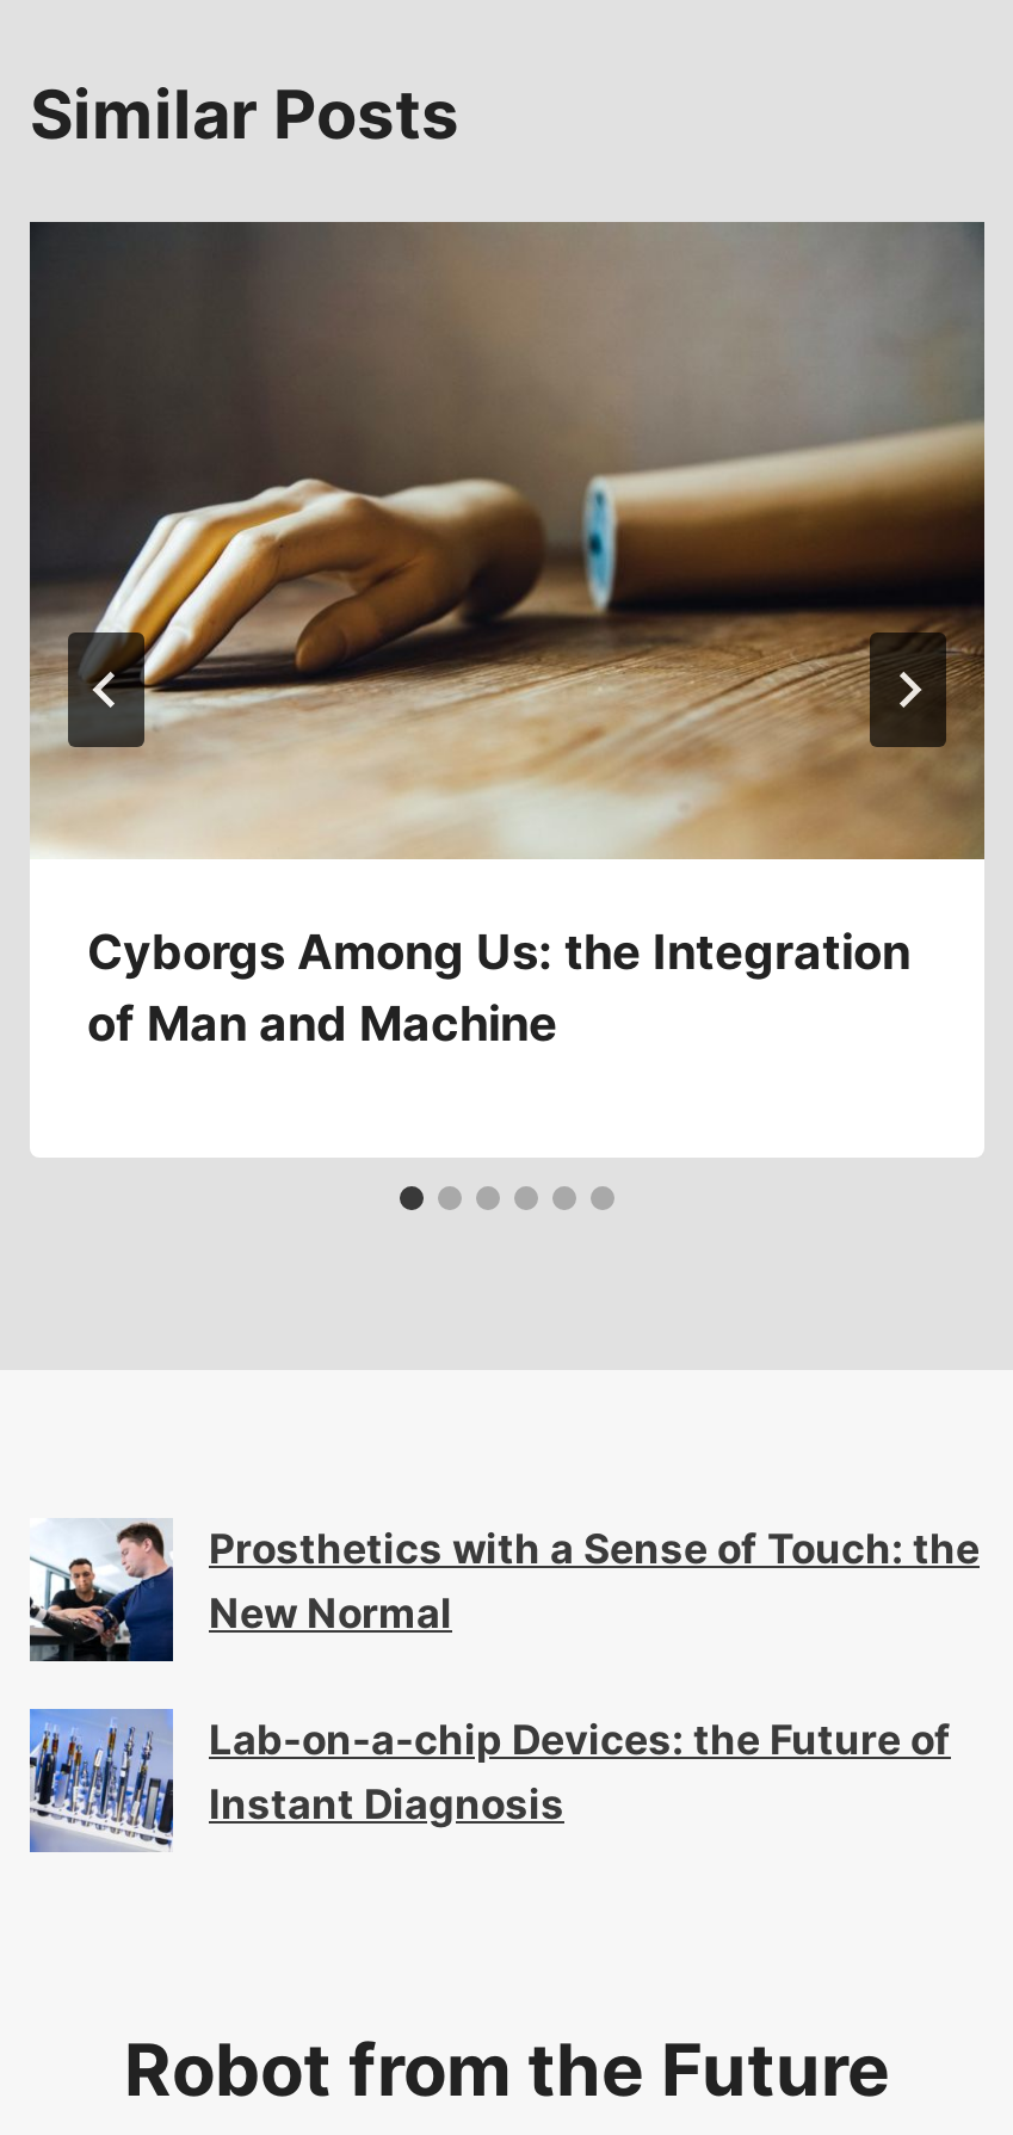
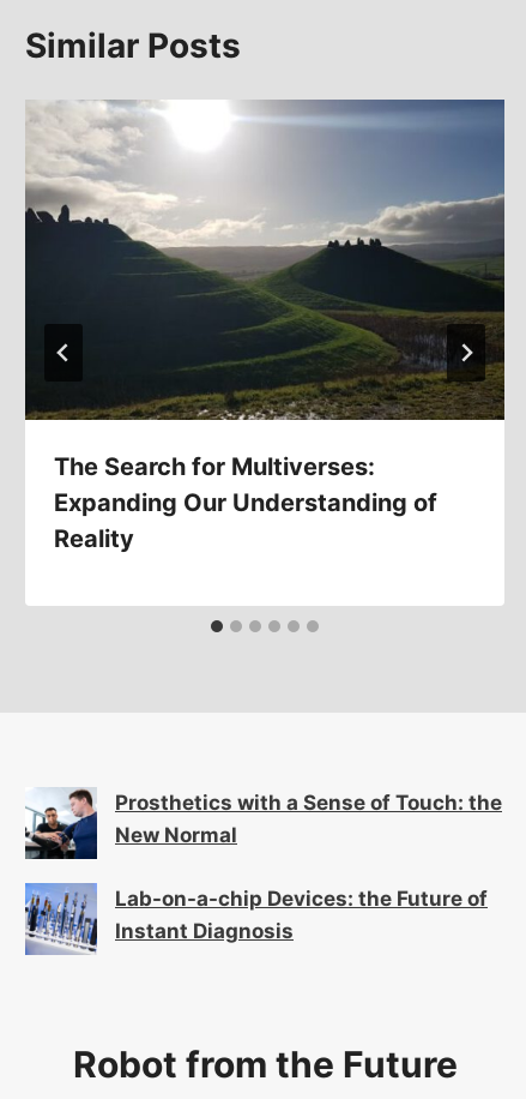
[27,220,984,1052] [image] | Cyborgs Among Us: the Integration | of Man and Machine -> [24,100,504,553] [image] | The Search for Multiverses: | Expanding Our Understanding of | Reality

